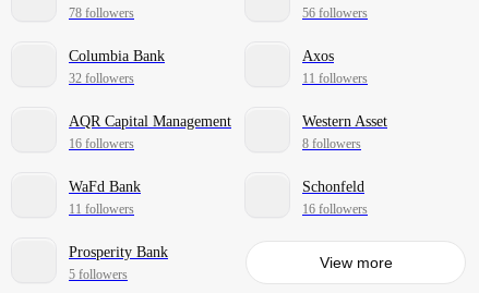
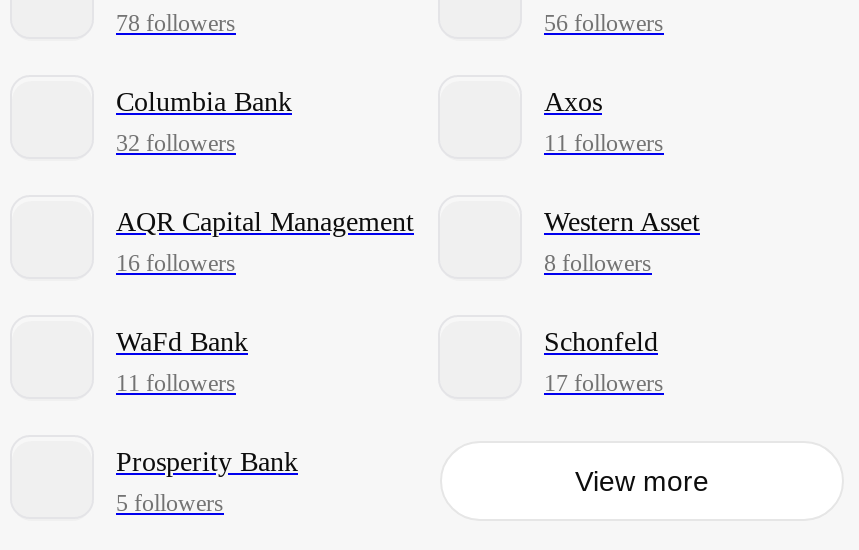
[302,201,368,217] 16 followers -> [544,369,664,397] 17 followers

